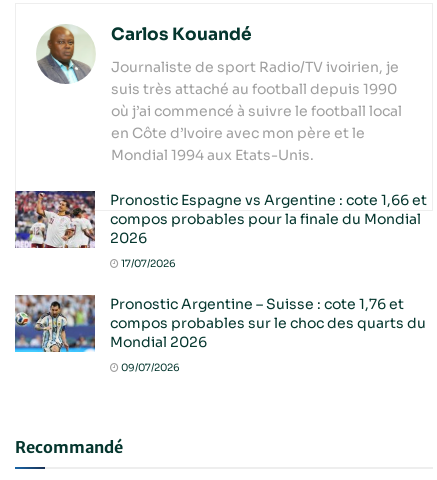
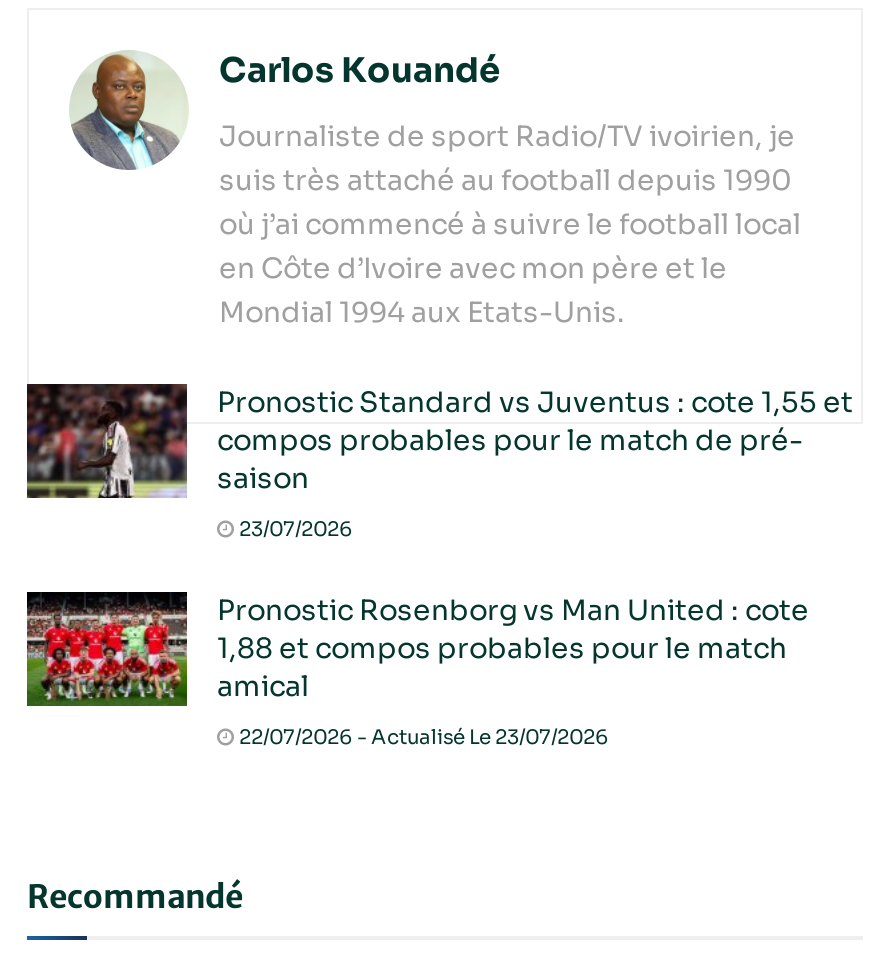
[14,190,427,249] [image] | Pronostic Espagne vs Argentine : cote 1,66 et | compos probables pour la finale du Mondial | 2026 -> [25,384,853,500] [image] | Pronostic Standard vs Juventus : cote 1,55 et | compos probables pour le match de pré- | saison
[119,257,176,270] 17/07/2026 -> [235,516,353,542] 23/07/2026
[14,294,426,353] [image] | Pronostic Argentine – Suisse : cote 1,76 et | compos probables sur le choc des quarts du | Mondial 2026 -> [25,590,809,708] [image] | Pronostic Rosenborg vs Man United : cote | 1,88 et compos probables pour le match | amical
[119,361,180,374] 09/07/2026 -> [235,724,609,750] 22/07/2026 - Actualisé Le 23/07/2026

